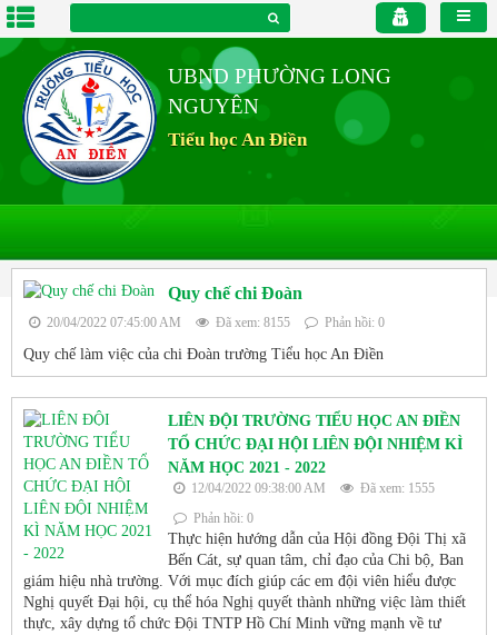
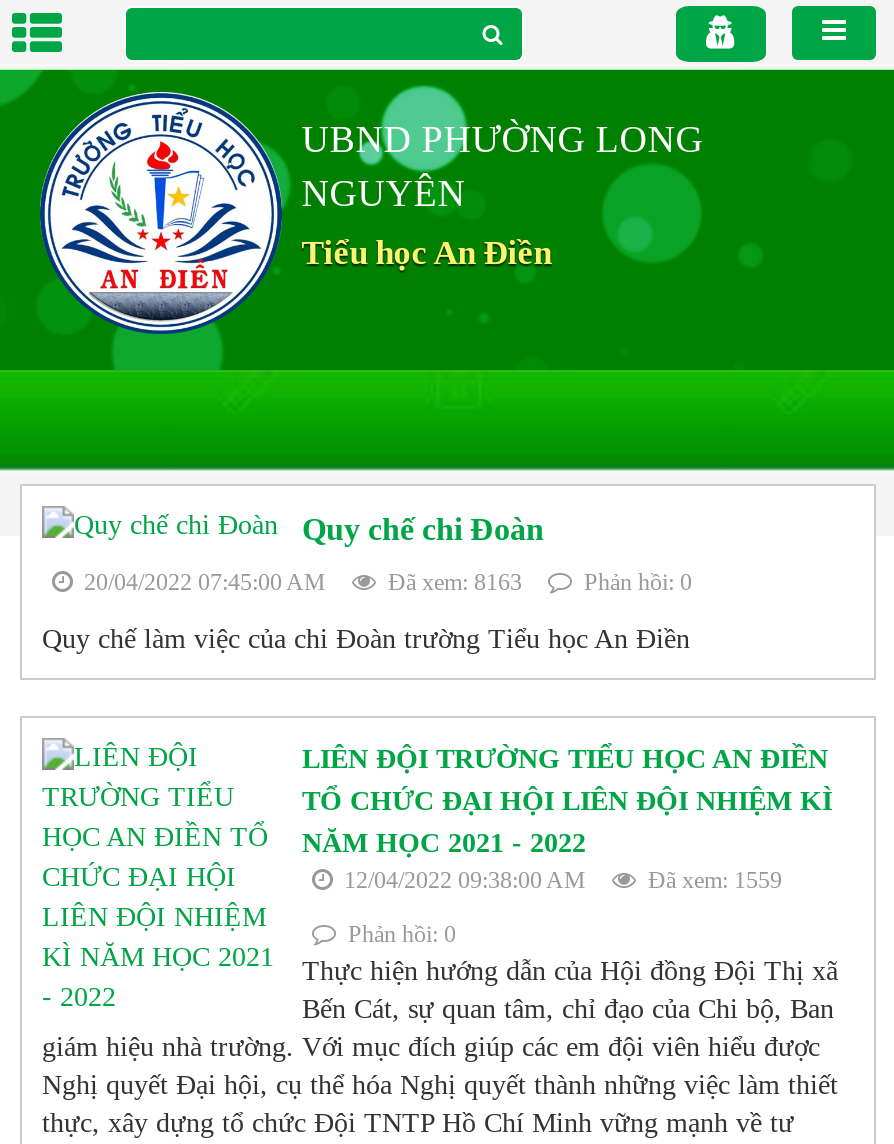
[43,315,385,330] 20/04/2022 07:45:00 AM Đã xem: 8155 Phản hồi: 0 -> [78,568,692,596] 20/04/2022 07:45:00 AM Đã xem: 8163 Phản hồi: 0
[188,480,435,496] 12/04/2022 09:38:00 AM Đã xem: 1555 -> [338,866,782,894] 12/04/2022 09:38:00 AM Đã xem: 1559

